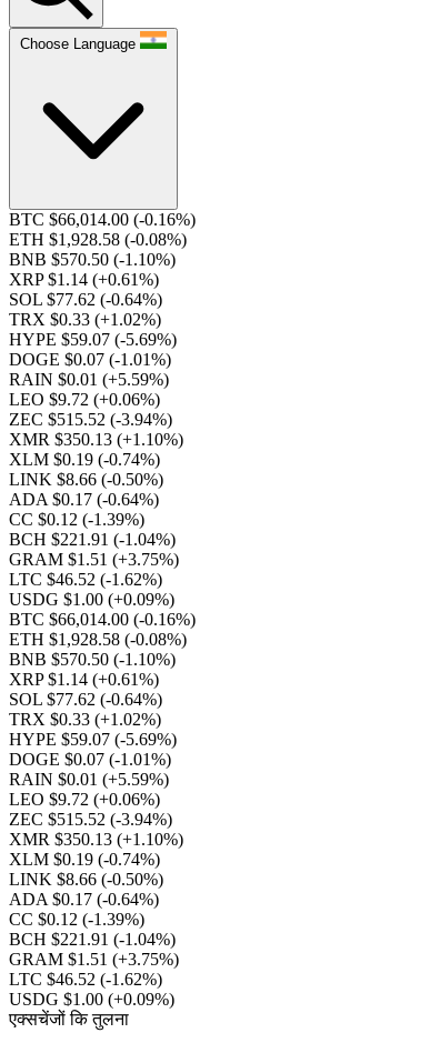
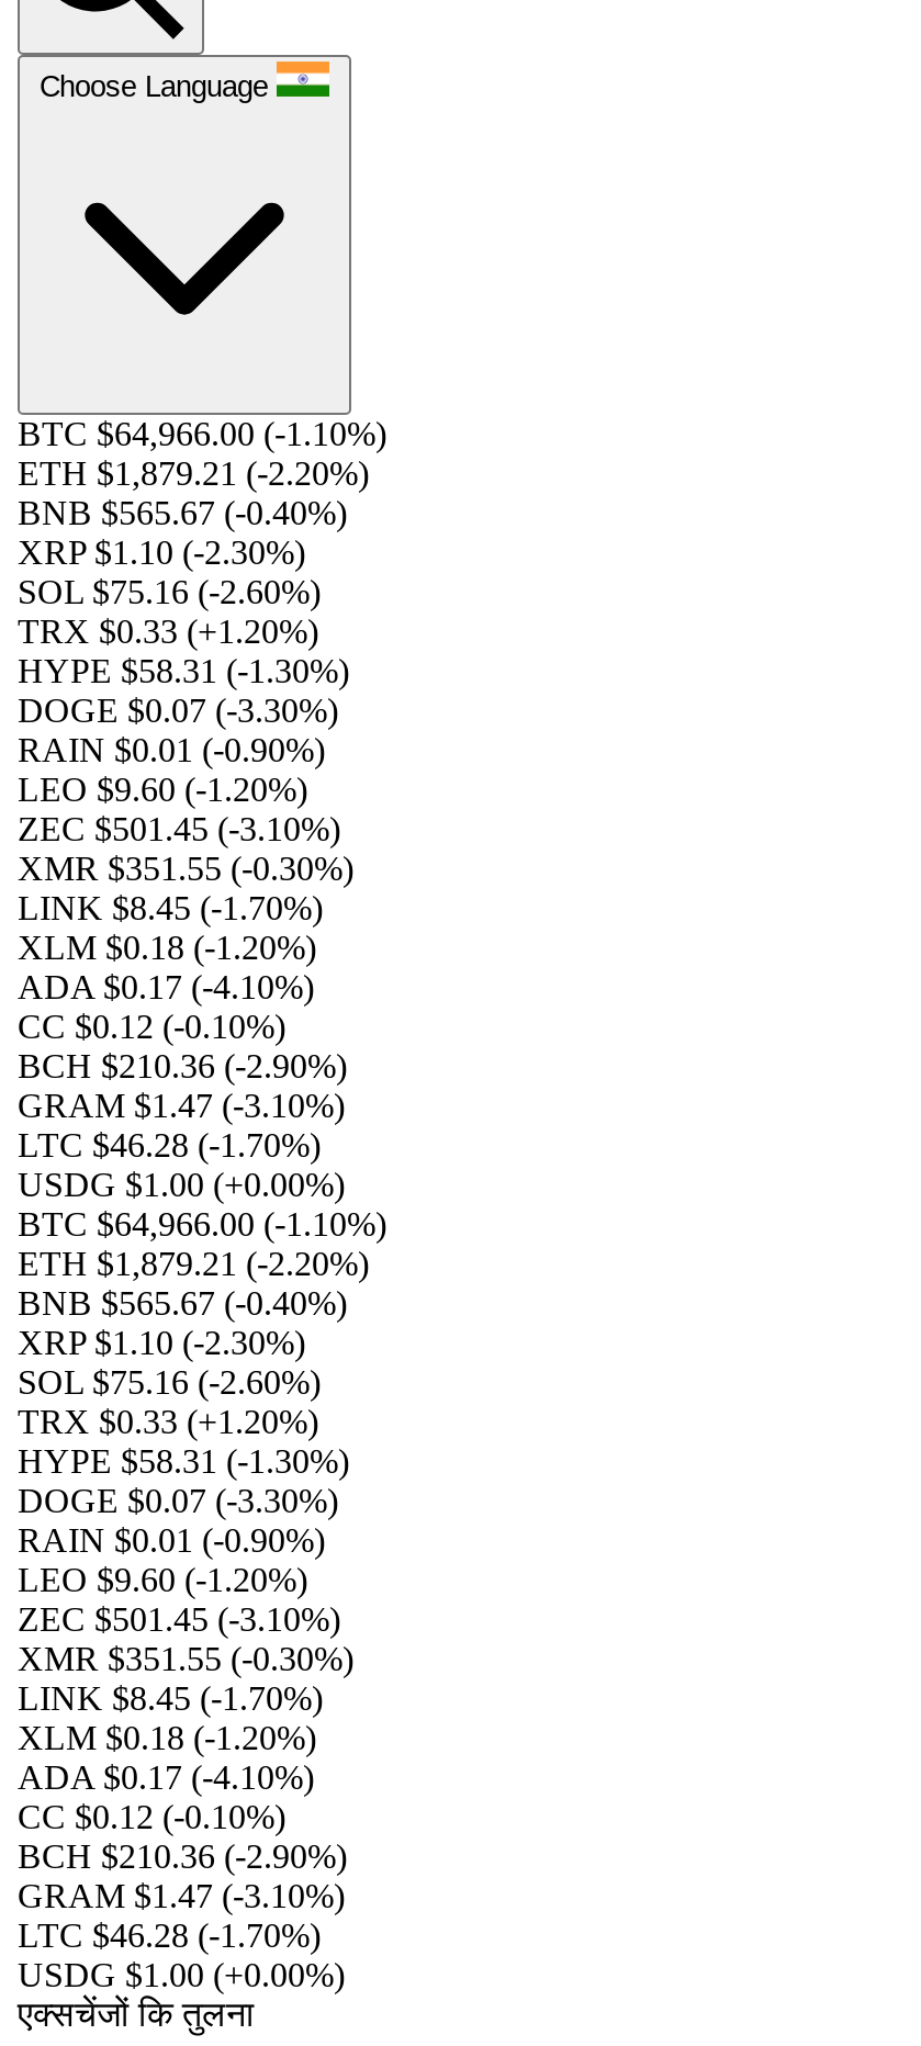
[9,210,196,1009] BTC $66,014.00(-0.16%) | ETH $1,928.58 (-0.08%) | BNB $570.50 (-1.10%) | XRP $1.14 (+0.61%) | SOL $77.62(-0.64%) | TRX $0.33 (+1.02%) | HYPE $59.07 (-5.69%) | DOGE $0.07 (-1.01%) | RAIN $0.01 (+5.59%) | LEO $9.72 (+0.06%) | ZEC $515.52 (-3.94%) | XMR $350.13(+1.10%) | XLM $0.19 (-0.74%) | LINK $8.66 (-0.50%) | ADA $0.17 (-0.64%) | CC $0.12 (-1.39%) | BCH $221.91 (-1.04%) | GRAM $1.51 (+3.75%) | LTC $46.52 (-1.62%) | USDG $1.00(+0.09%) | BTC $66,014.00 (-0.16%) | ETH $1,928.58 (-0.08%) | BNB $570.50 (-1.10%) | XRP $1.14 (+0.61%) | SOL $77.62(-0.64%) | TRX $0.33 (+1.02%) | HYPE $59.07 (-5.69%) | DOGE $0.07 (-1.01%) | RAIN $0.01 (+5.59%) | LEO $9.72 (+0.06%) | ZEC $515.52 (-3.94%) | XMR $350.13(+1.10%) | XLM $0.19 (-0.74%) | LINK $8.66 (-0.50%) | ADA $0.17 (-0.64%) | CC $0.12 (-1.39%) | BCH $221.91 (-1.04%) | GRAM $1.51 (+3.75%) | LTC $46.52 (-1.62%) | USDG $1.00(+0.09%) -> [18,415,386,1993] BTC $64,966.00(-1.10%) | ETH $1,879.21 (-2.20%) | BNB $565.67 (-0.40%) | XRP $1.10 (-2.30%) | SOL $75.16(-2.60%) | TRX $0.33 (+1.20%) | HYPE $58.31 (-1.30%) | DOGE $0.07 (-3.30%) | RAIN $0.01 (-0.90%) | LEO $9.60 (-1.20%) | ZEC $501.45 (-3.10%) | XMR $351.55(-0.30%) | LINK $8.45 (-1.70%) | XLM $0.18 (-1.20%) | ADA $0.17 (-4.10%) | CC $0.12 (-0.10%) | BCH $210.36 (-2.90%) | GRAM $1.47 (-3.10%) | LTC $46.28 (-1.70%) | USDG $1.00(+0.00%) | BTC $64,966.00 (-1.10%) | ETH $1,879.21 (-2.20%) | BNB $565.67 (-0.40%) | XRP $1.10 (-2.30%) | SOL $75.16(-2.60%) | TRX $0.33 (+1.20%) | HYPE $58.31 (-1.30%) | DOGE $0.07 (-3.30%) | RAIN $0.01 (-0.90%) | LEO $9.60 (-1.20%) | ZEC $501.45 (-3.10%) | XMR $351.55(-0.30%) | LINK $8.45 (-1.70%) | XLM $0.18 (-1.20%) | ADA $0.17 (-4.10%) | CC $0.12 (-0.10%) | BCH $210.36 (-2.90%) | GRAM $1.47 (-3.10%) | LTC $46.28 (-1.70%) | USDG $1.00(+0.00%)

